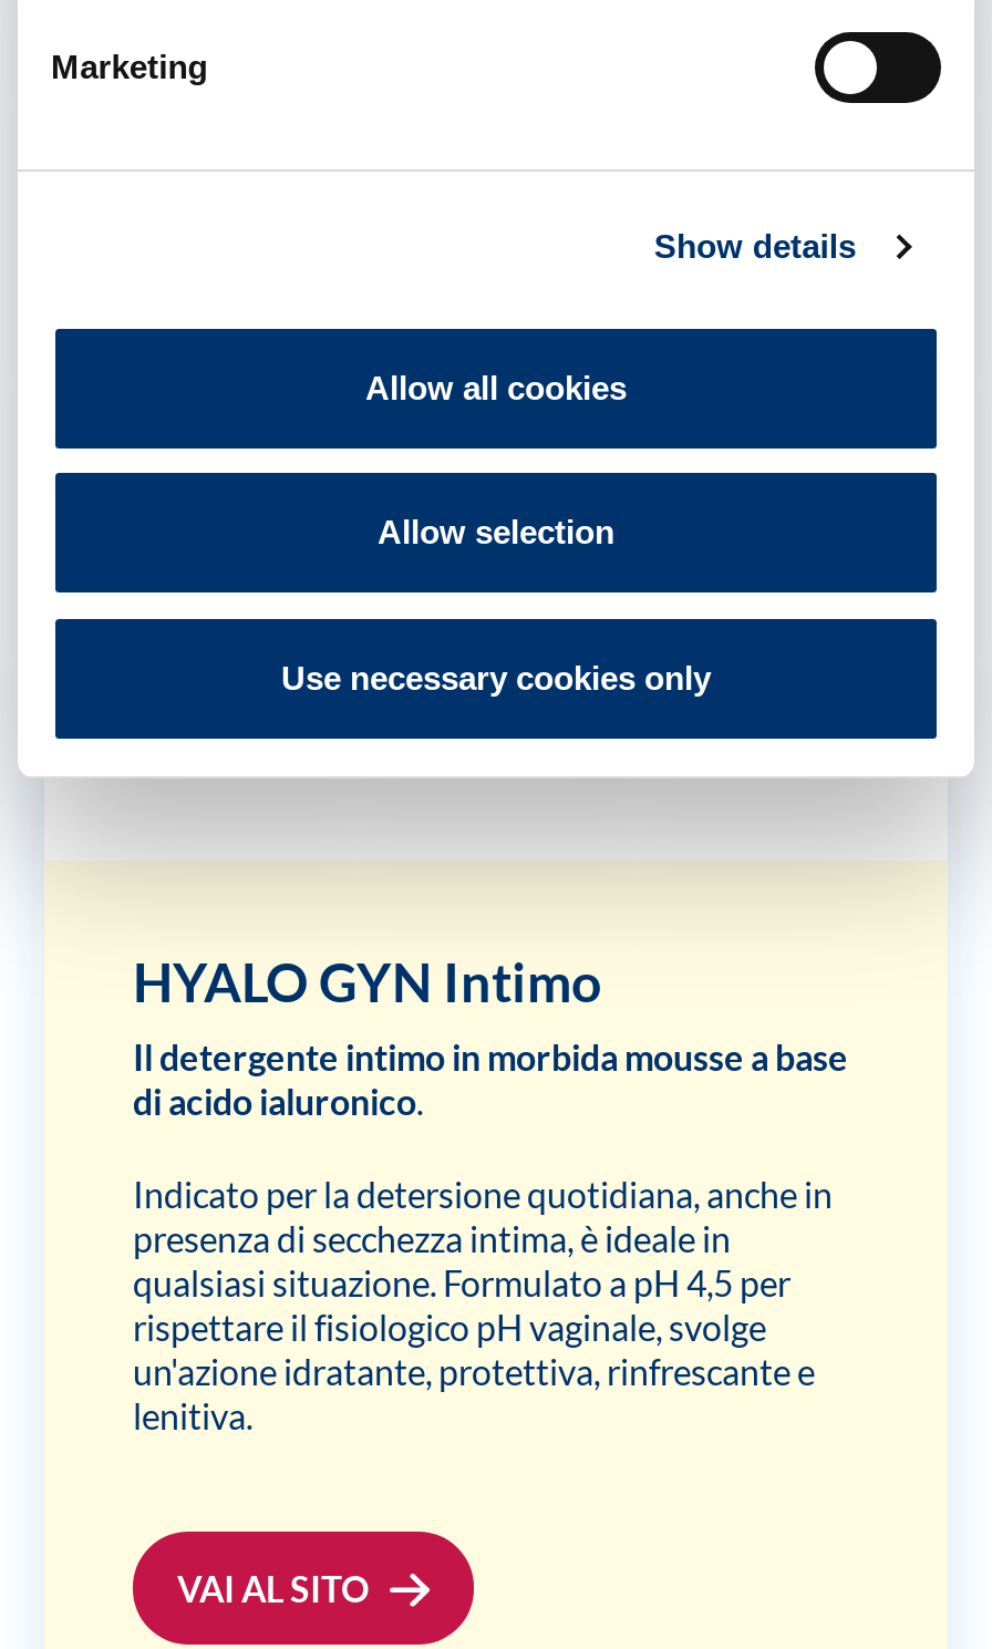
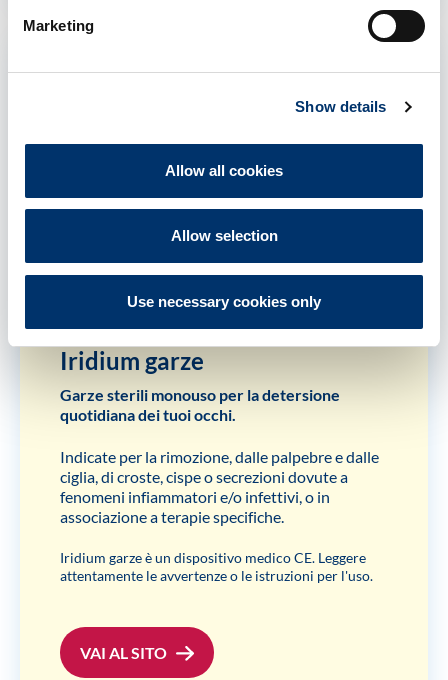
[133,949,848,1436] HYALO GYN Intimo | Il detergente intimo in morbida mousse a base | di acido ialuronico. | Indicato per la detersione quotidiana, anche in | presenza di secchezza intima, è ideale in | qualsiasi situazione. Formulato a pH 4,5 per | rispettare il fisiologico pH vaginale, svolge | un'azione idratante, protettiva, rinfrescante e | lenitiva. -> [60,346,379,584] Iridium garze | Garze sterili monouso per la detersione | quotidiana dei tuoi occhi. | Indicate per la rimozione, dalle palpebre e dalle | ciglia, di croste, cispe o secrezioni dovute a | fenomeni infiammatori e/o infettivi, o in | associazione a terapie specifiche. | Iridium garze è un dispositivo medico CE. Leggere | attentamente le avvertenze o le istruzioni per l'uso.

